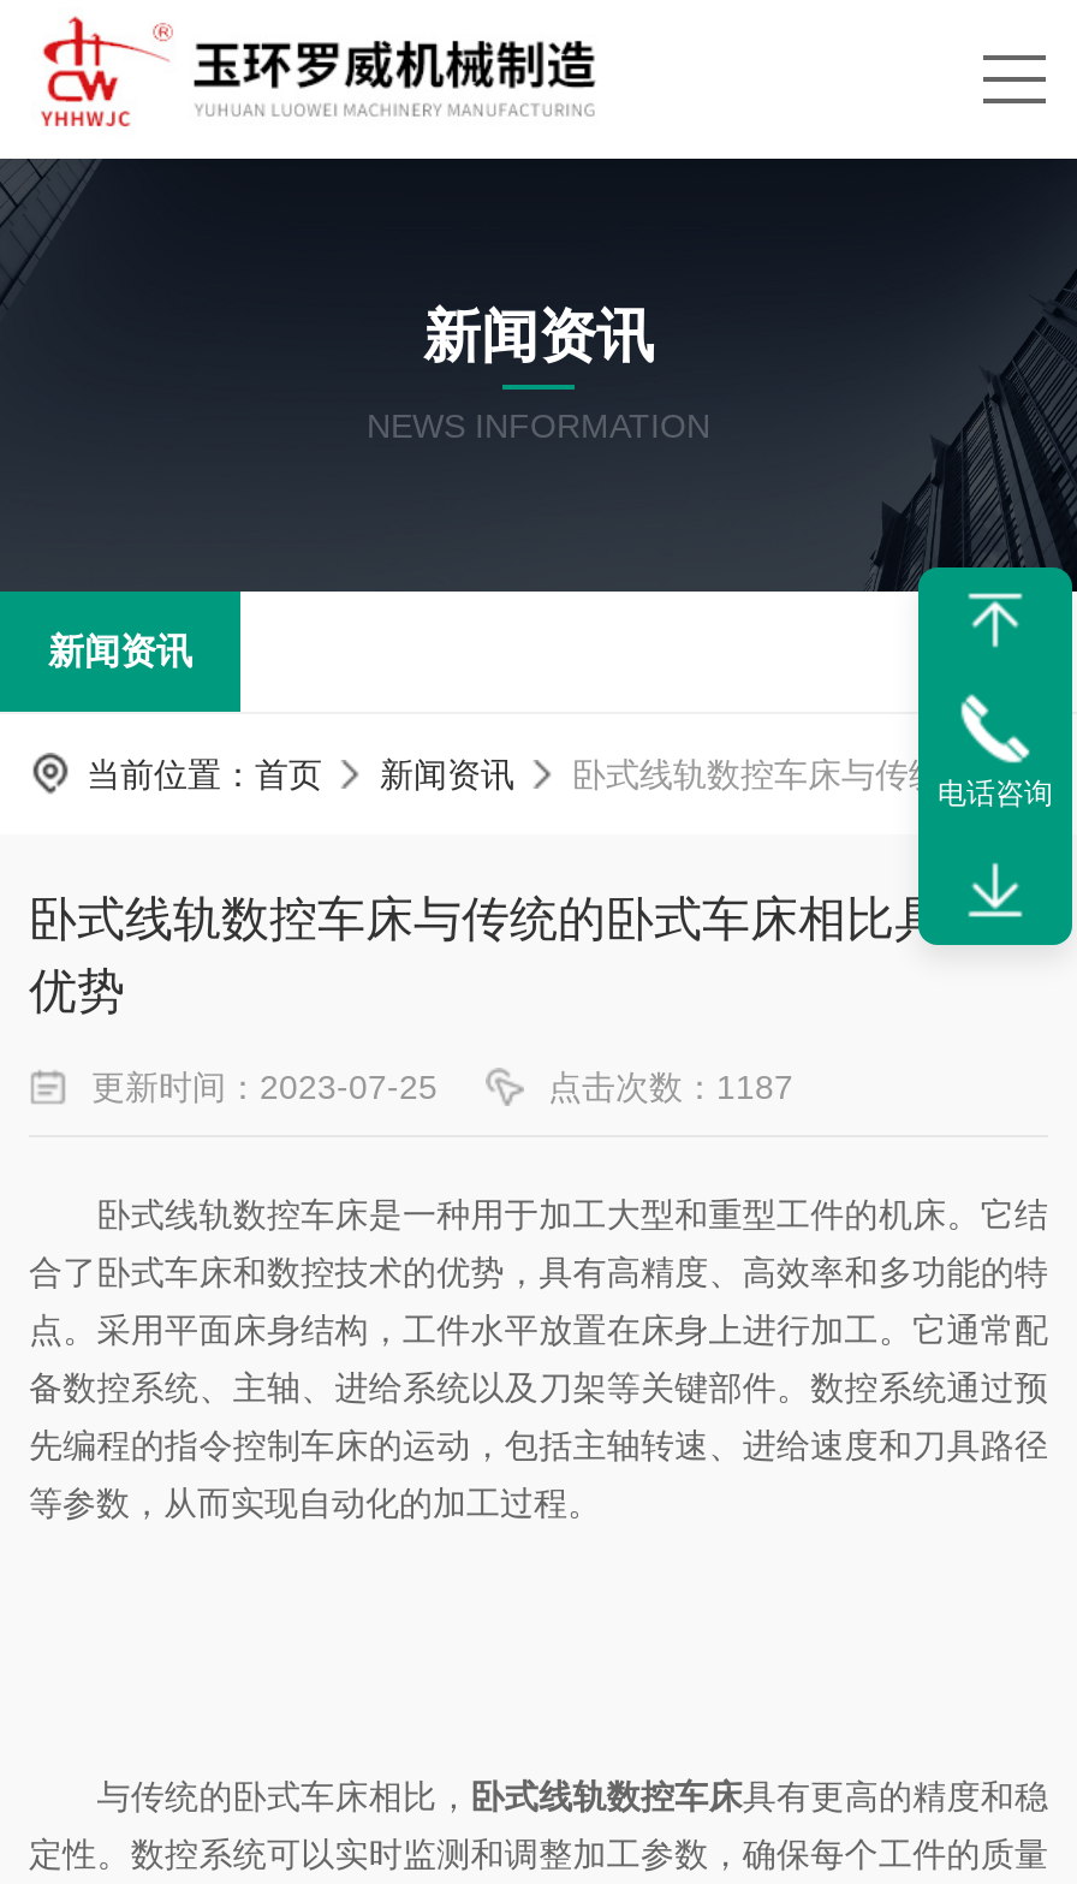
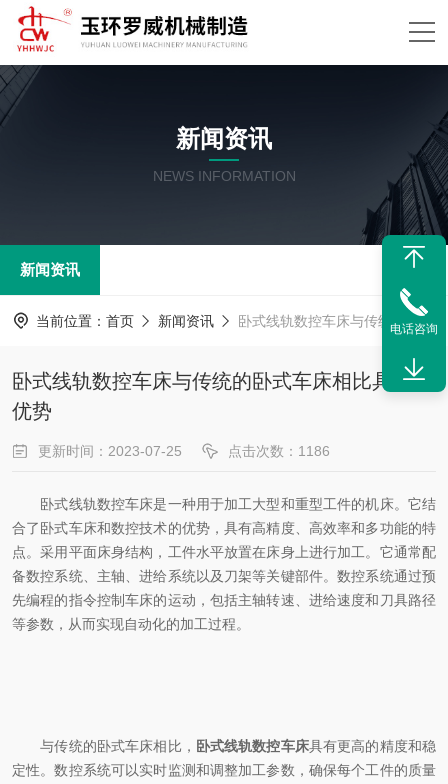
[548,1068,793,1106] 点击次数：1187 -> [228,443,330,459] 点击次数：1186

